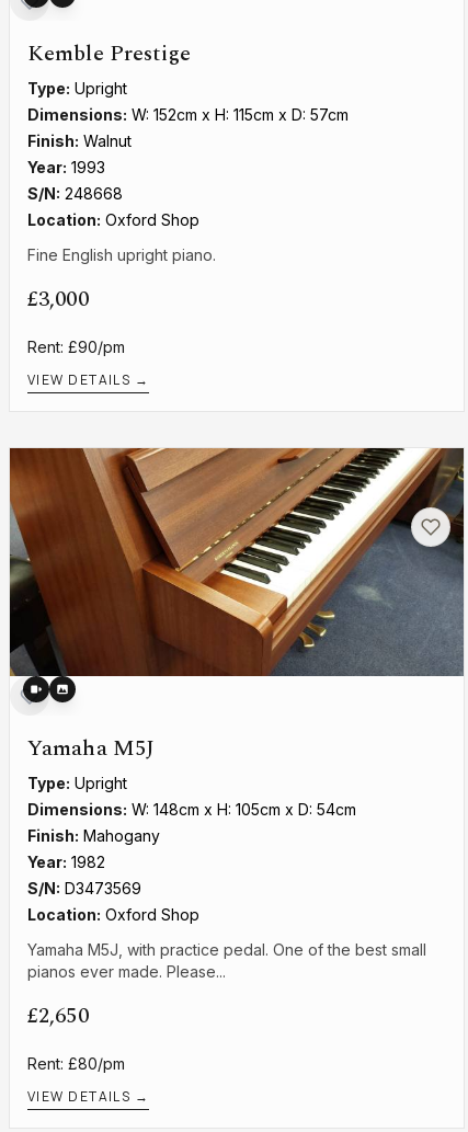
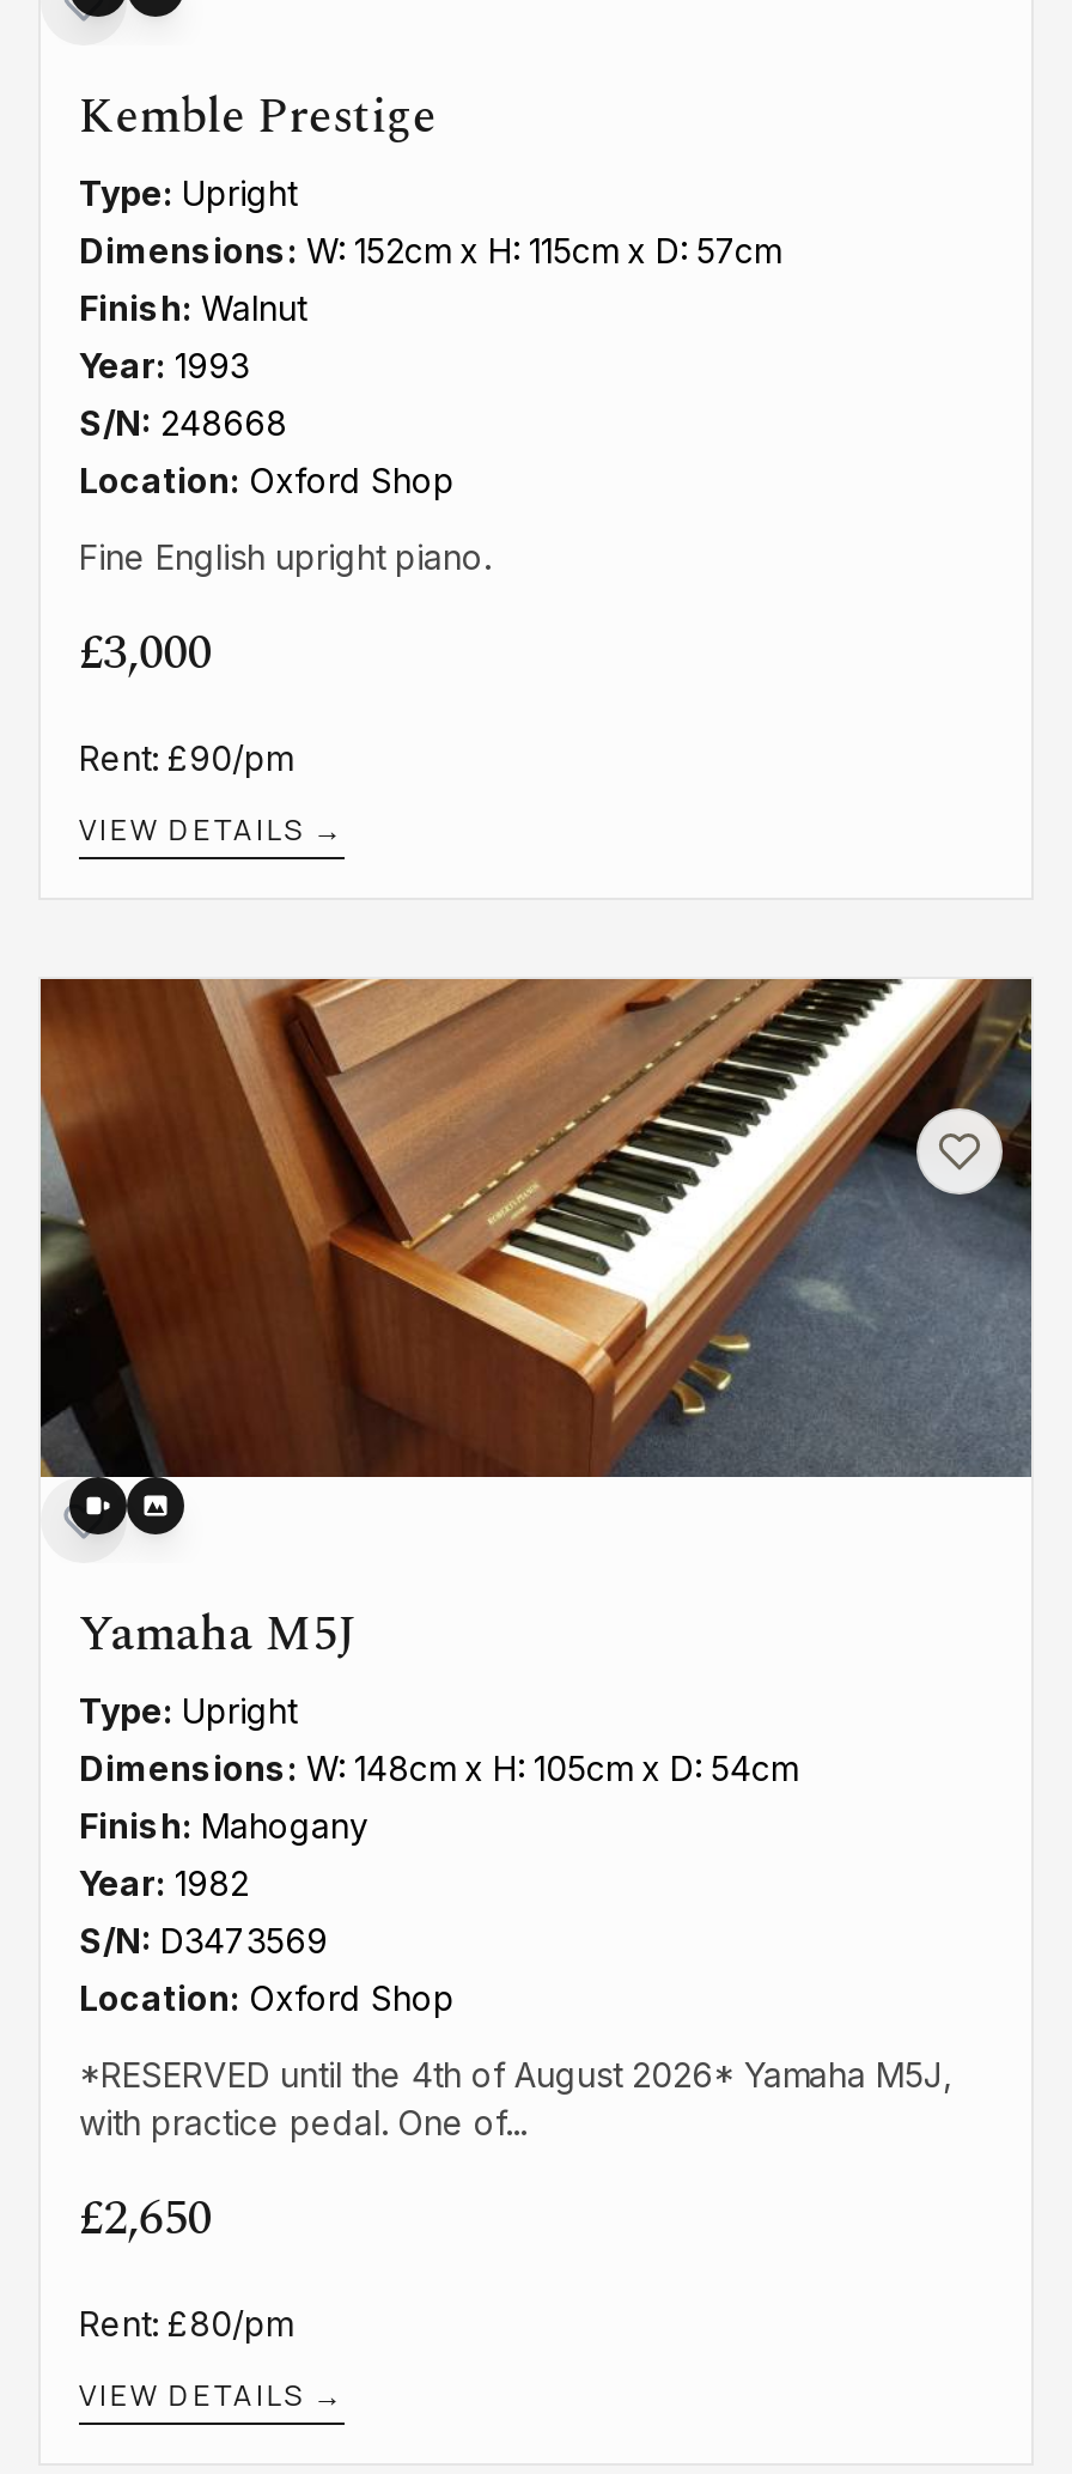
[27,940,426,981] Yamaha M5J, with practice pedal. One of the best small | pianos ever made. Please... -> [79,2054,952,2142] *RESERVED until the 4th of August 2026* Yamaha M5J, | with practice pedal. One of...

